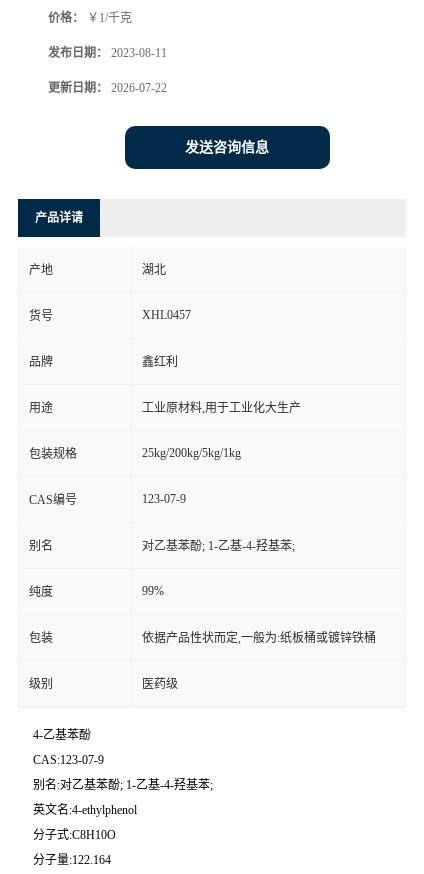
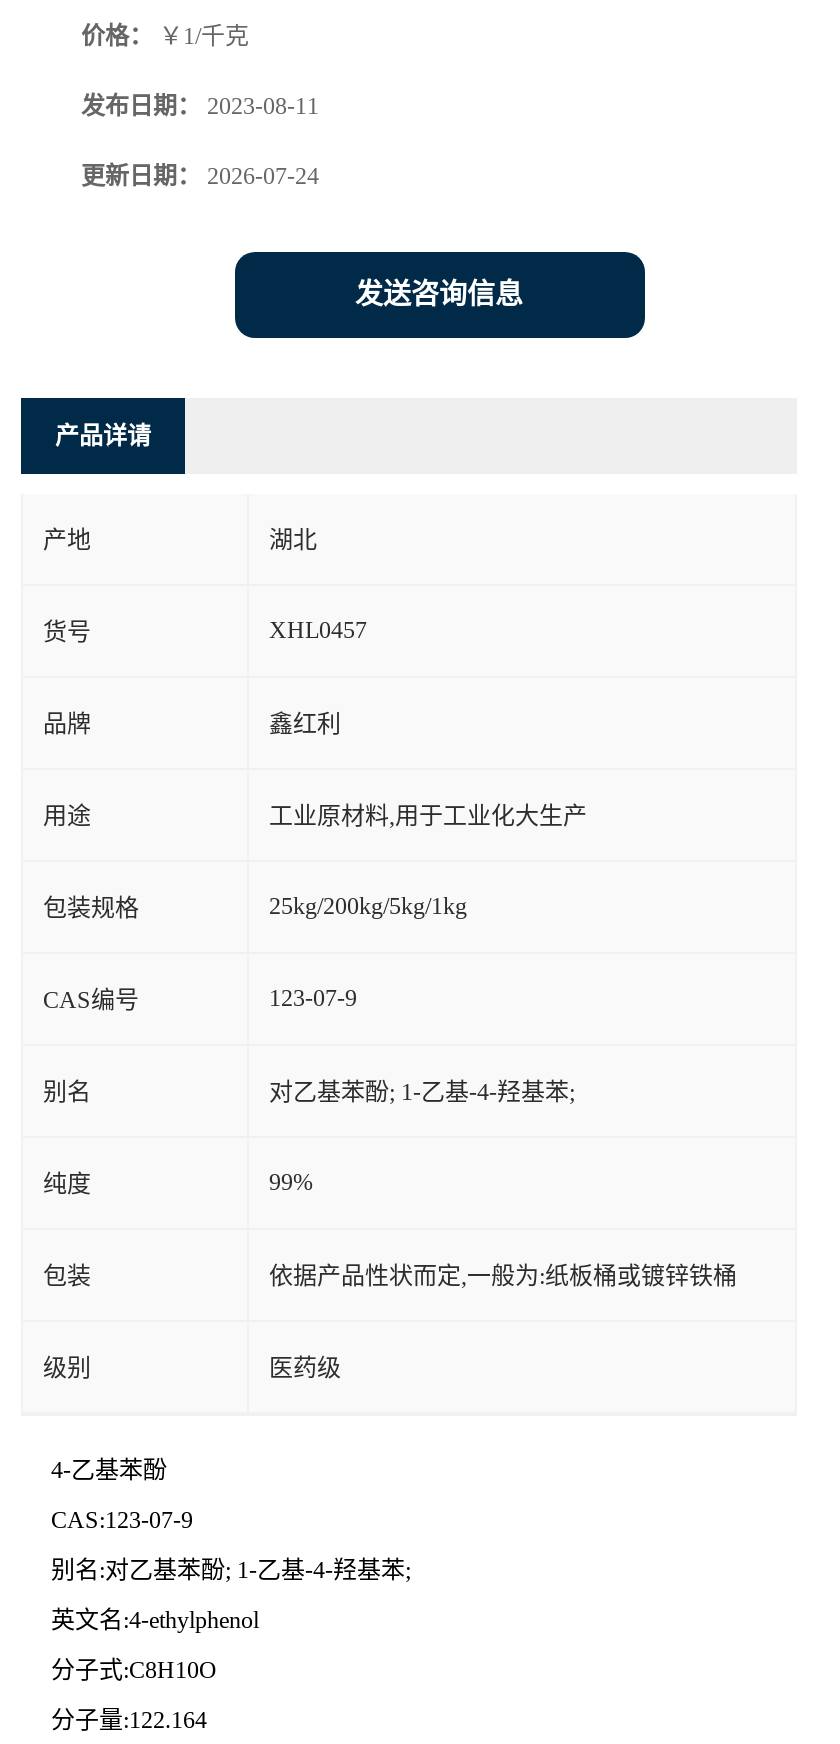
[48,81,167,95] 更新日期：2026-07-22 -> [81,163,319,191] 更新日期：2026-07-24

